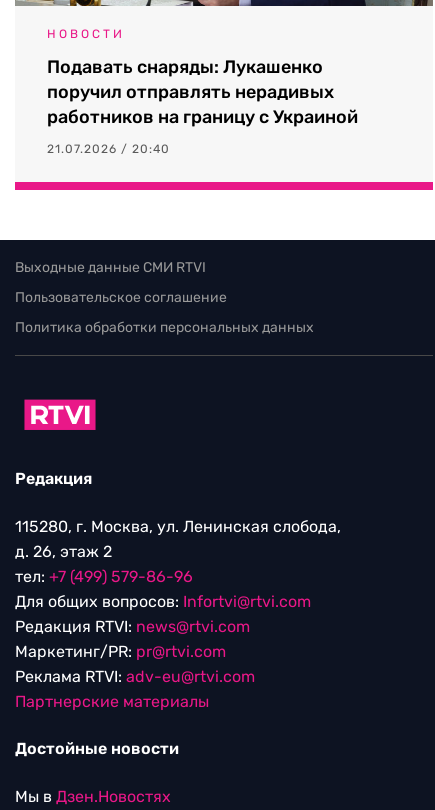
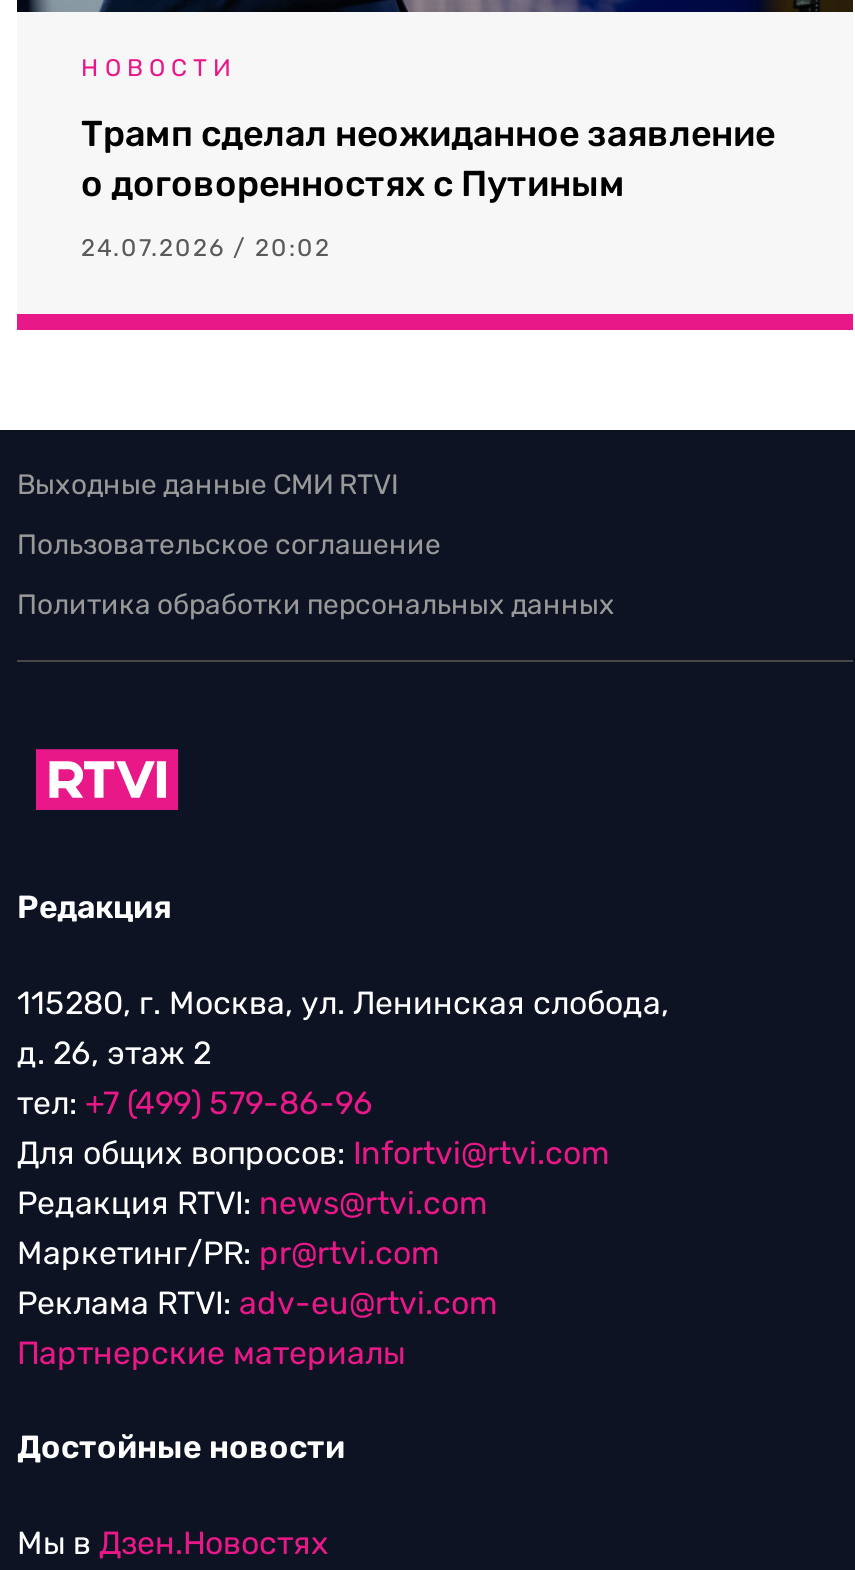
[47,56,358,128] Подавать снаряды: Лукашенко | поручил отправлять нерадивых | работников на границу с Украиной -> [81,112,775,206] Трамп сделал неожиданное заявление | о договоренностях с Путиным
[47,142,170,156] 21.07.2026 / 20:40 -> [81,234,331,262] 24.07.2026 / 20:02

